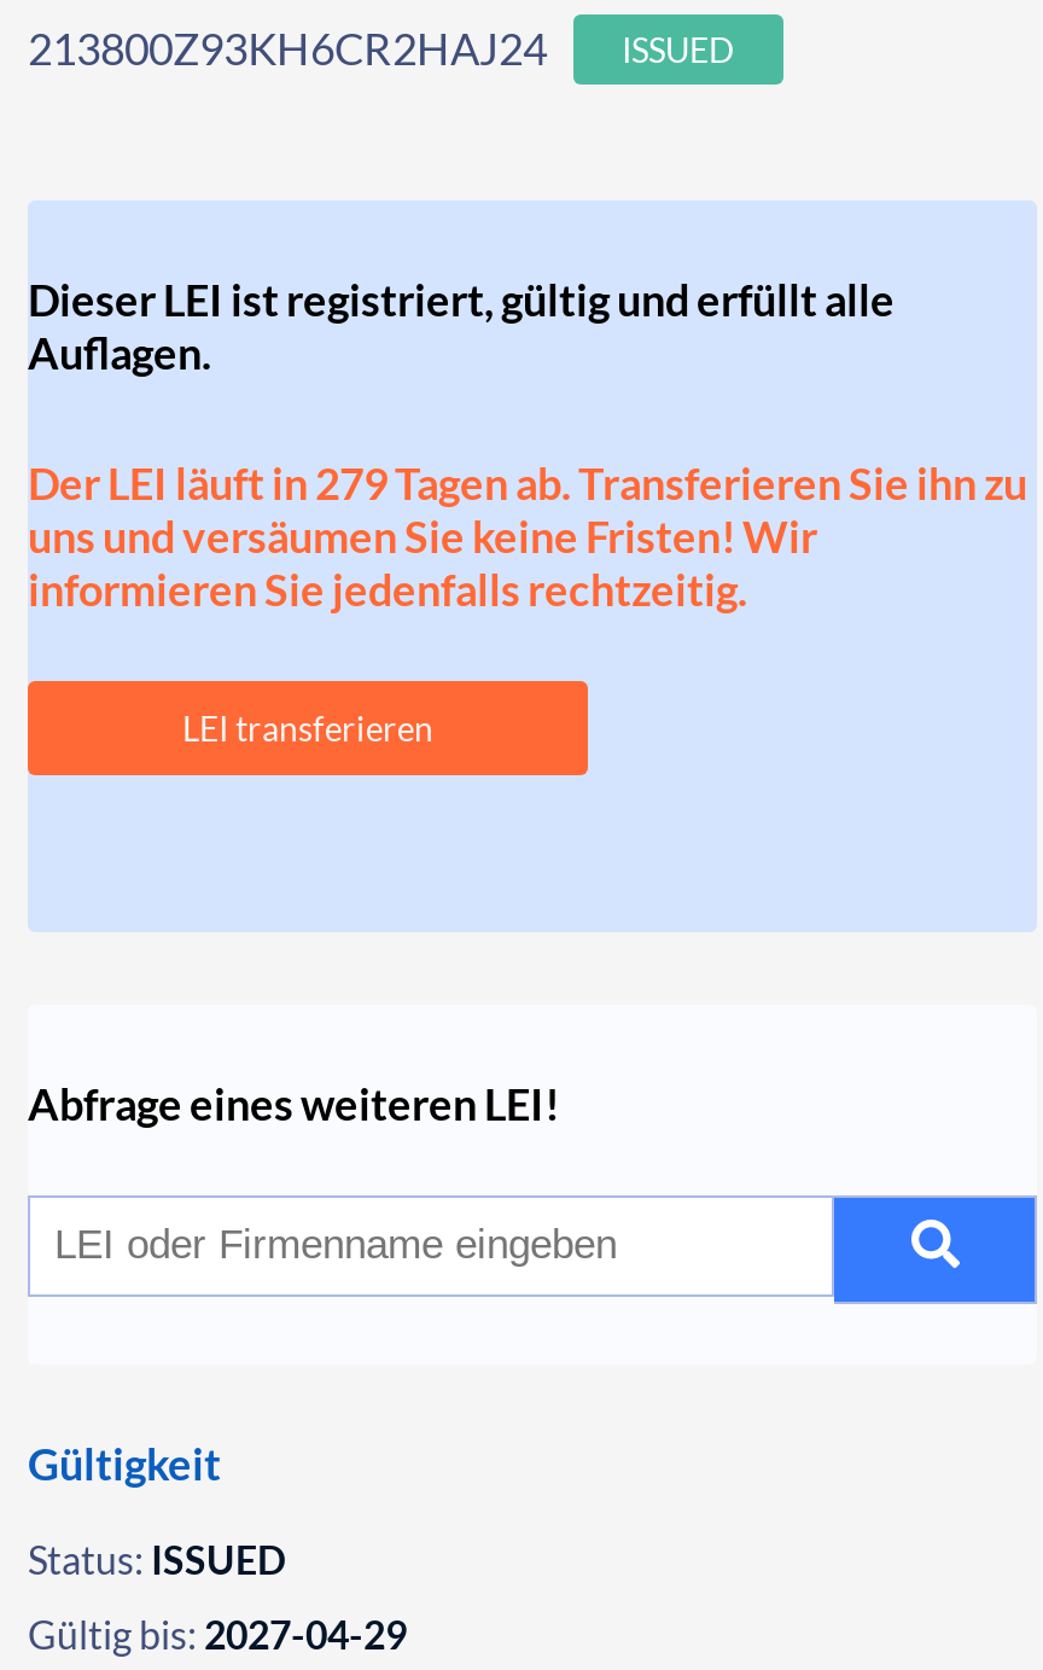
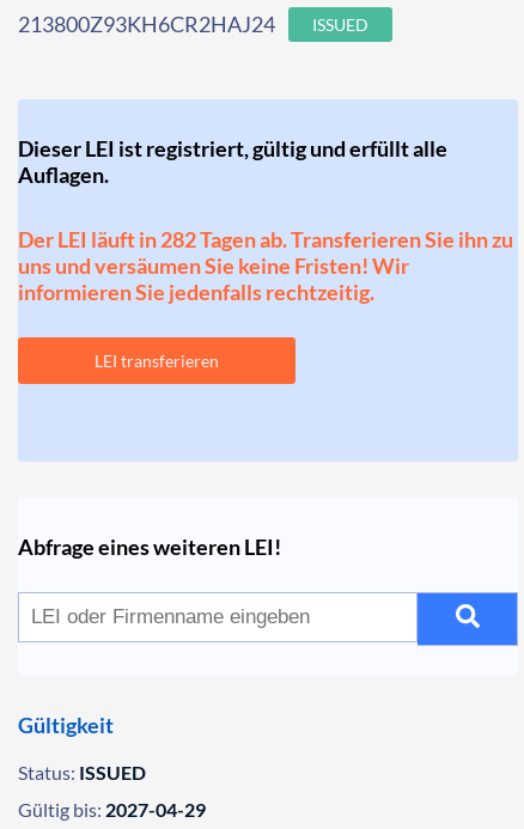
[28,456,1027,510] Der LEI läuft in 279 Tagen ab. Transferieren Sie ihn zu -> [18,226,513,252] Der LEI läuft in 282 Tagen ab. Transferieren Sie ihn zu

